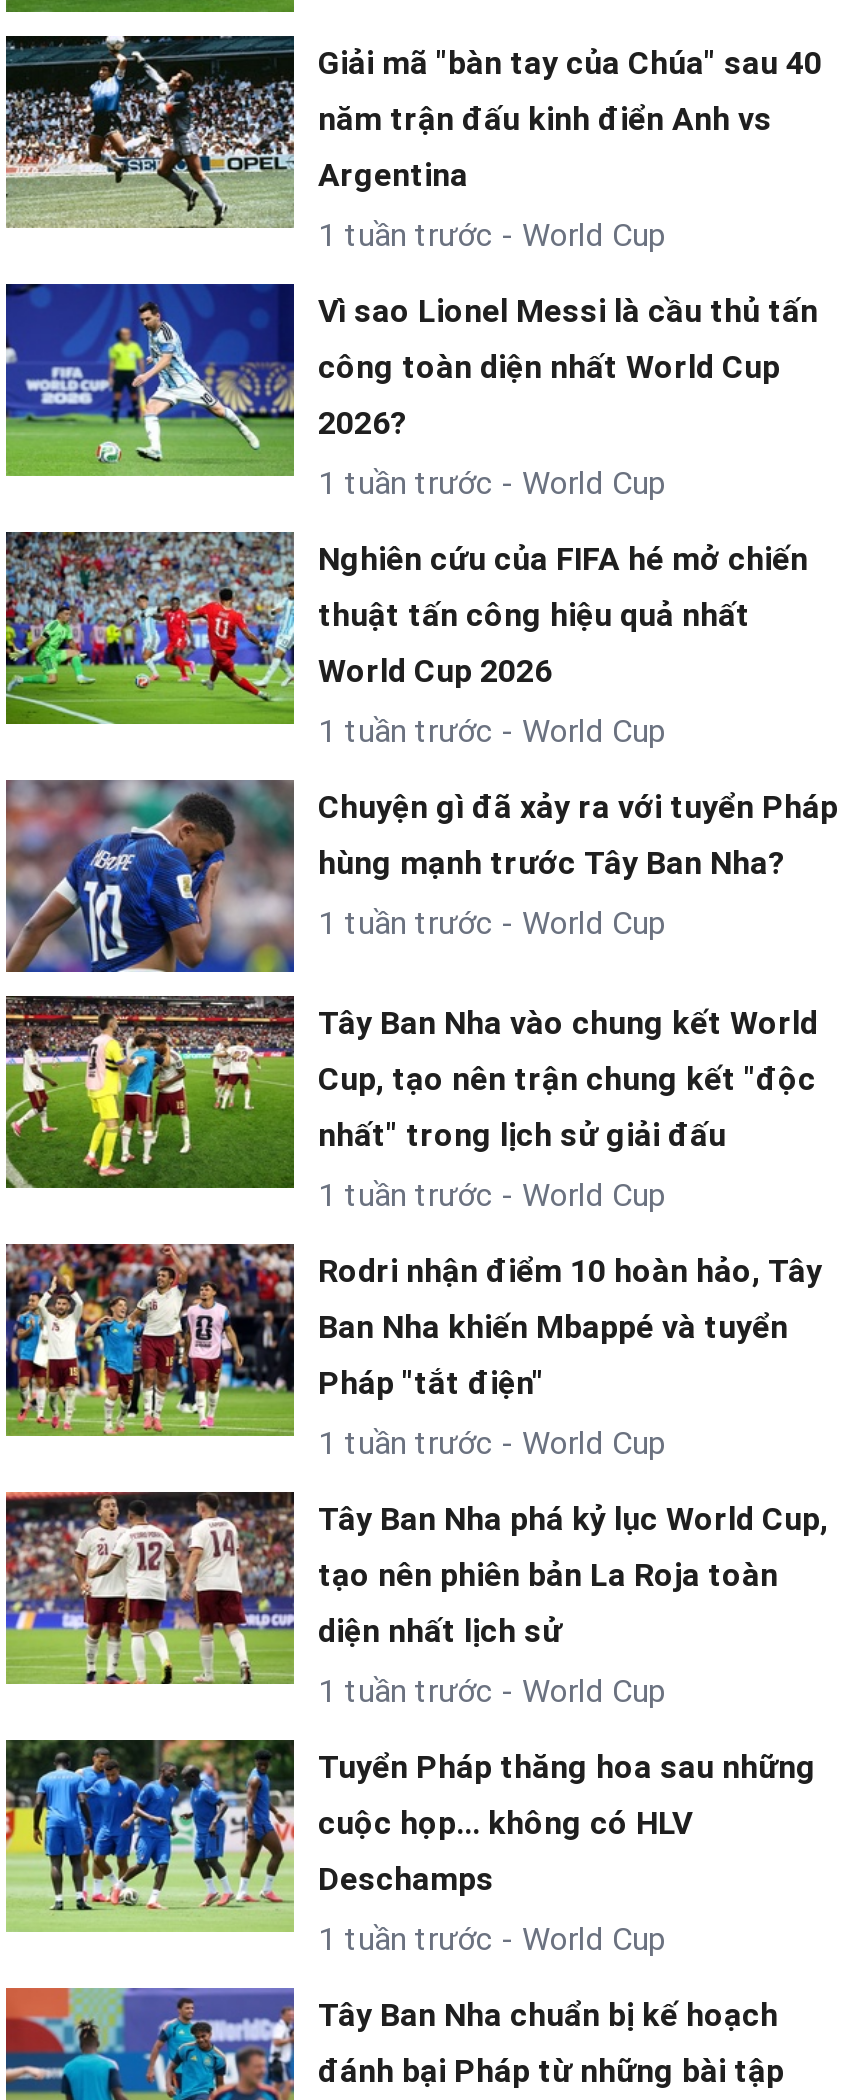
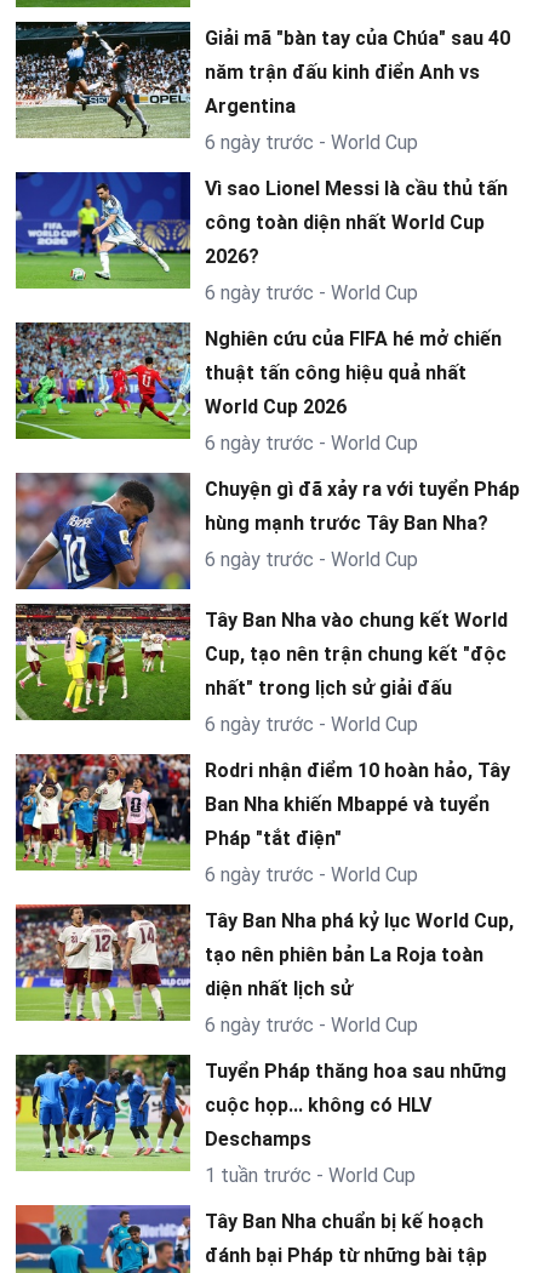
[318,217,666,255] 1 tuần trước - World Cup -> [205,131,418,154] 6 ngày trước - World Cup
[318,465,666,503] 1 tuần trước - World Cup -> [205,282,418,305] 6 ngày trước - World Cup
[318,713,666,751] 1 tuần trước - World Cup -> [205,432,418,455] 6 ngày trước - World Cup
[318,905,666,943] 1 tuần trước - World Cup -> [205,548,418,572] 6 ngày trước - World Cup
[318,1177,666,1215] 1 tuần trước - World Cup -> [205,713,418,736] 6 ngày trước - World Cup
[318,1425,666,1463] 1 tuần trước - World Cup -> [205,864,418,887] 6 ngày trước - World Cup
[318,1673,666,1711] 1 tuần trước - World Cup -> [205,1014,418,1037] 6 ngày trước - World Cup

